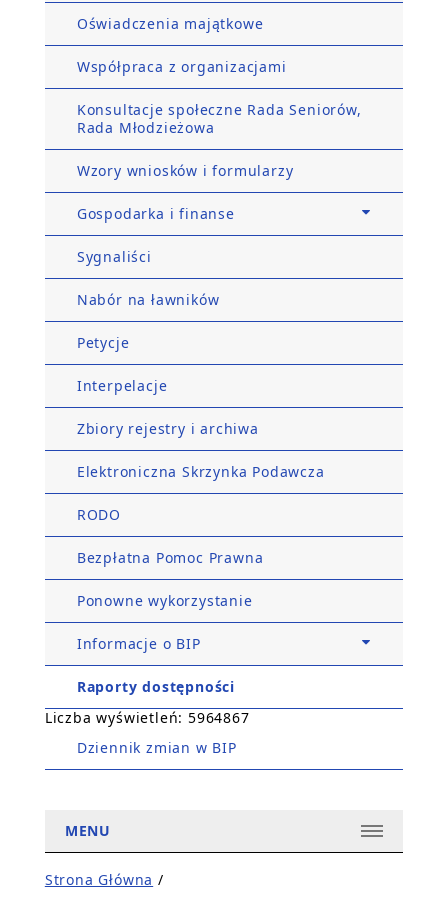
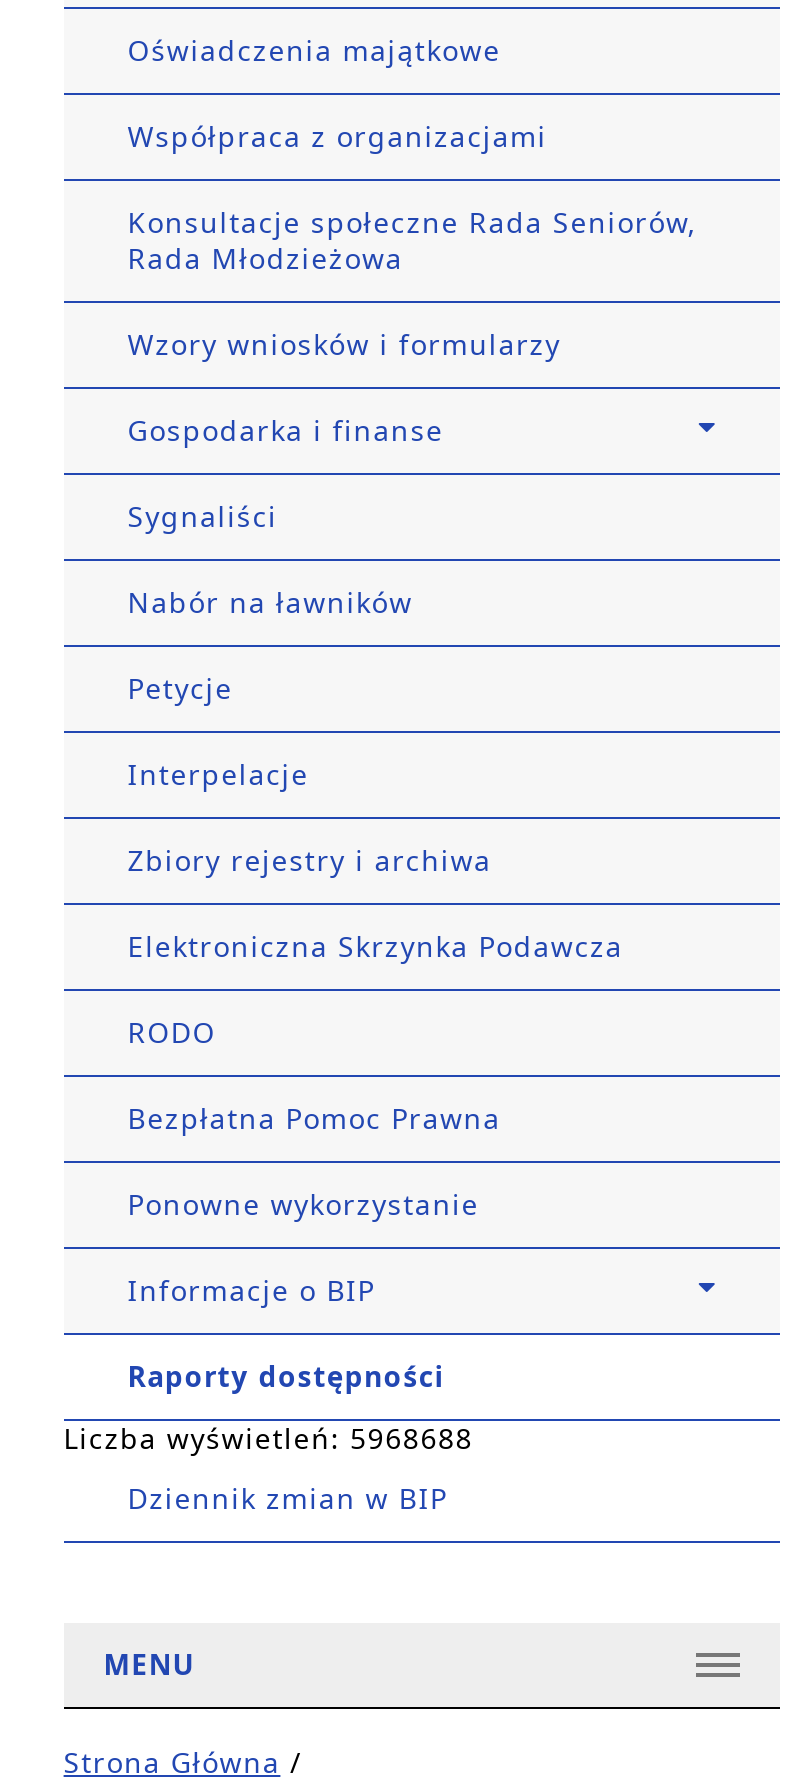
[45,708,250,727] Liczba wyświetleń: 5964867 -> [64,1419,473,1457] Liczba wyświetleń: 5968688

